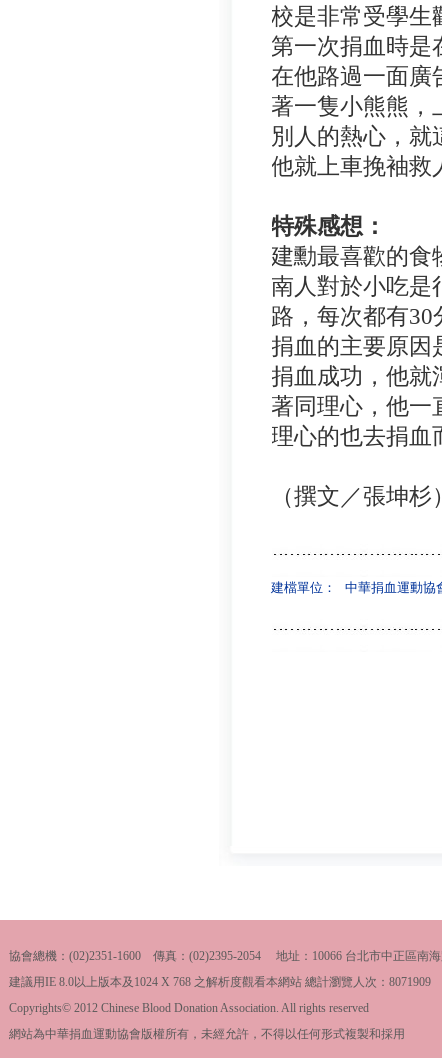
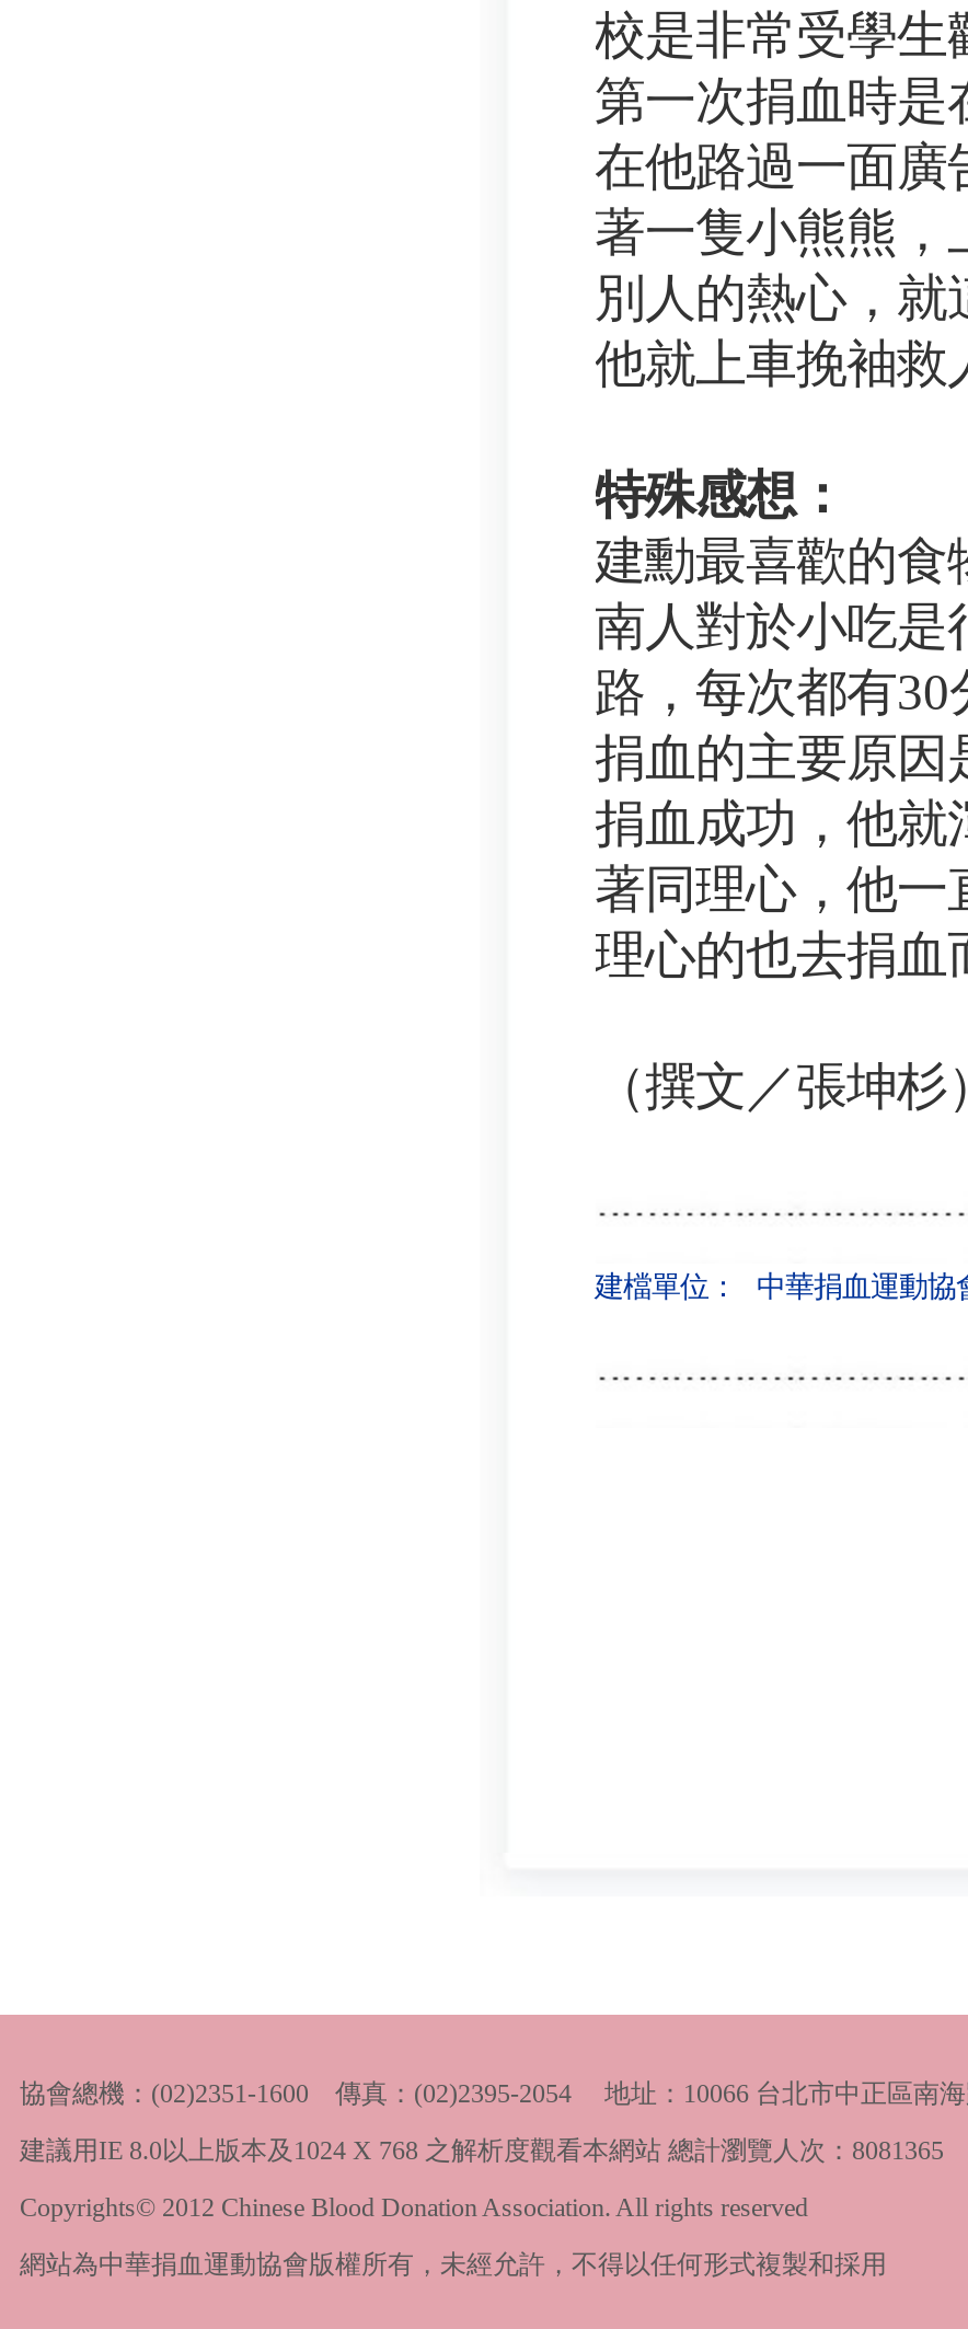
[9,975,431,989] 建議用IE 8.0以上版本及1024 X 768 之解析度觀看本網站 總計瀏覽人次：8071909 -> [20,2135,944,2166] 建議用IE 8.0以上版本及1024 X 768 之解析度觀看本網站 總計瀏覽人次：8081365

